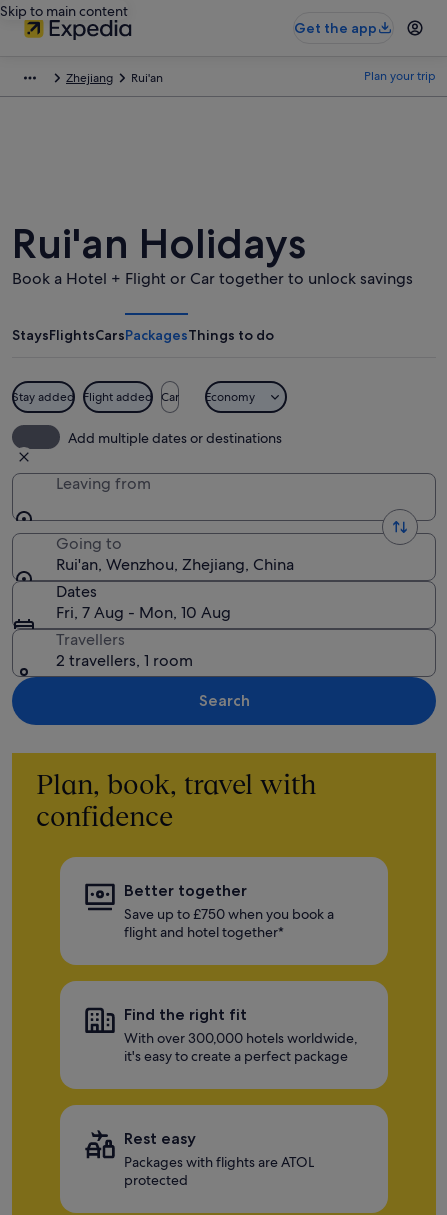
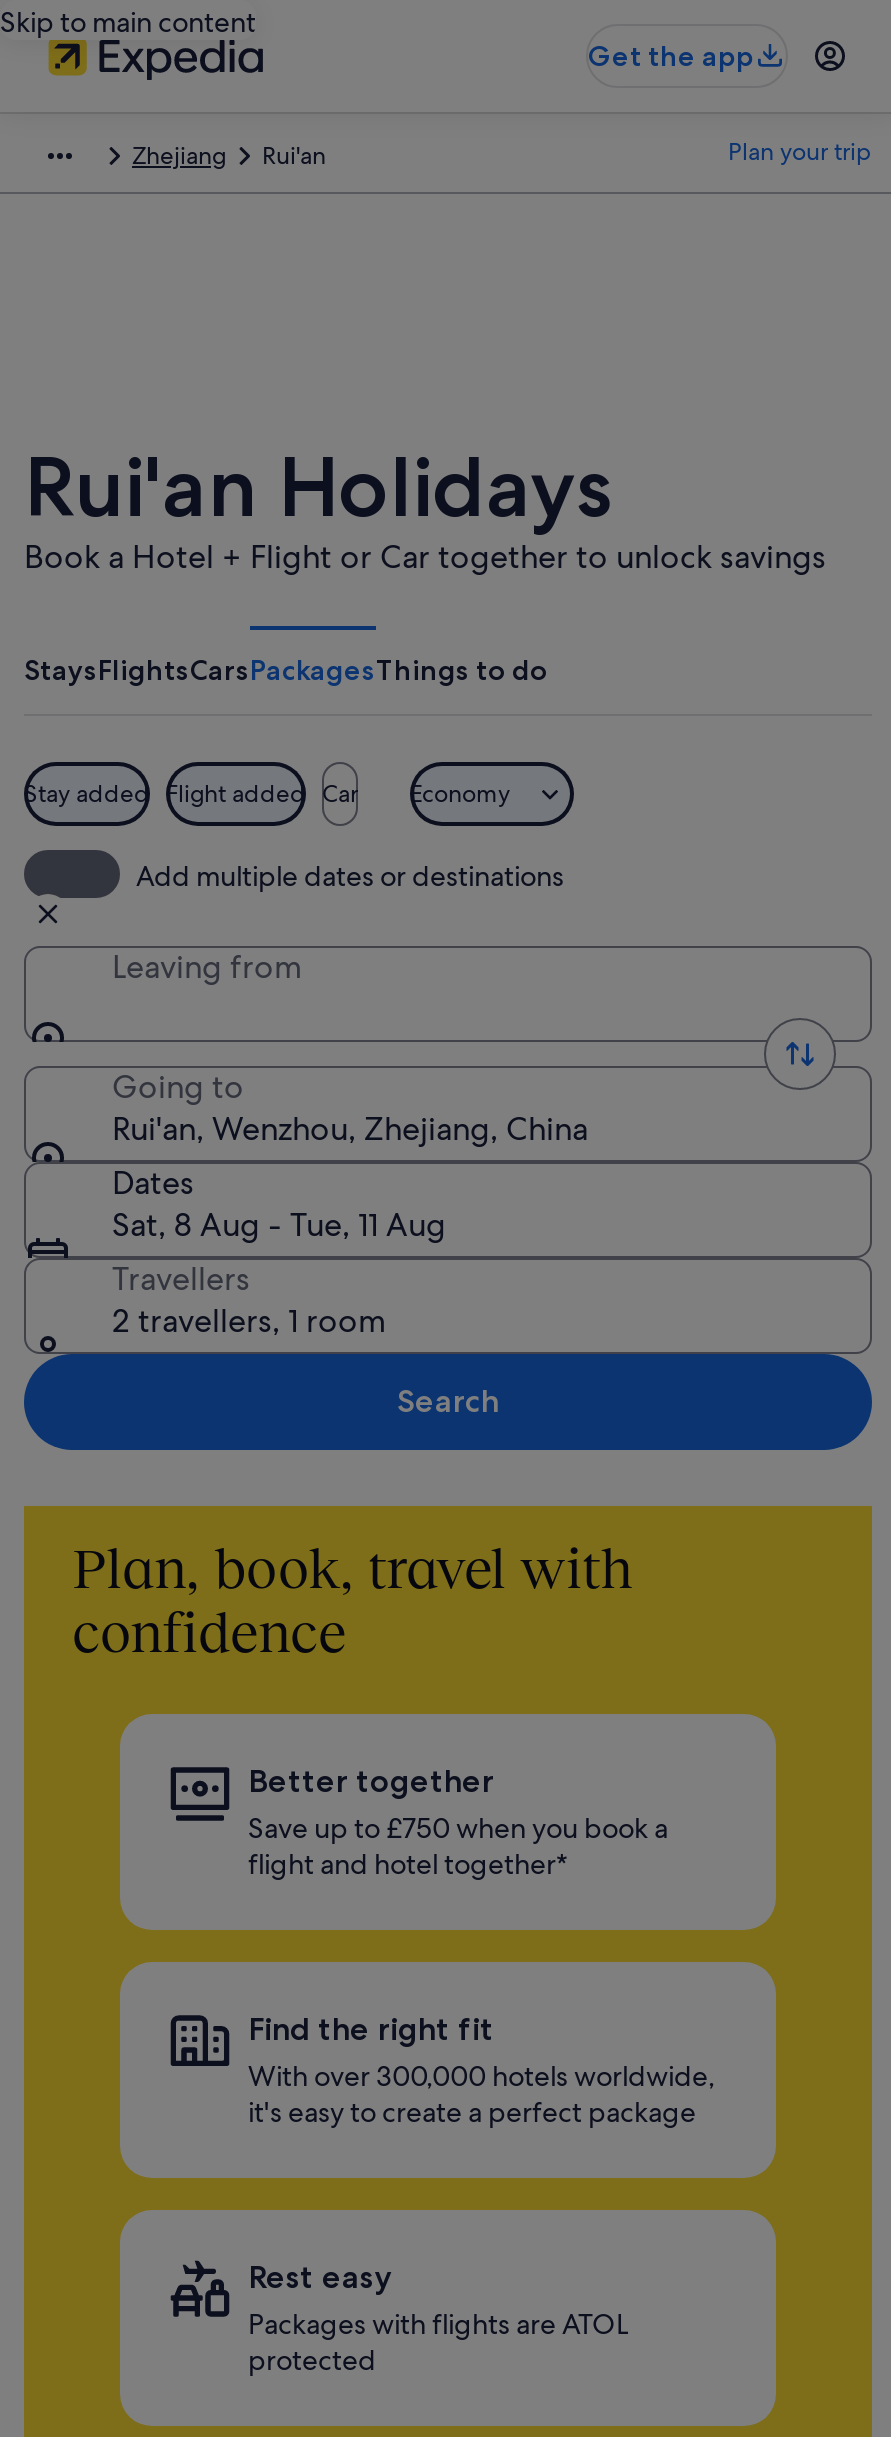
[56,602,231,623] Fri, 7 Aug - Mon, 10 Aug -> [112,1204,446,1246] Sat, 8 Aug - Tue, 11 Aug

